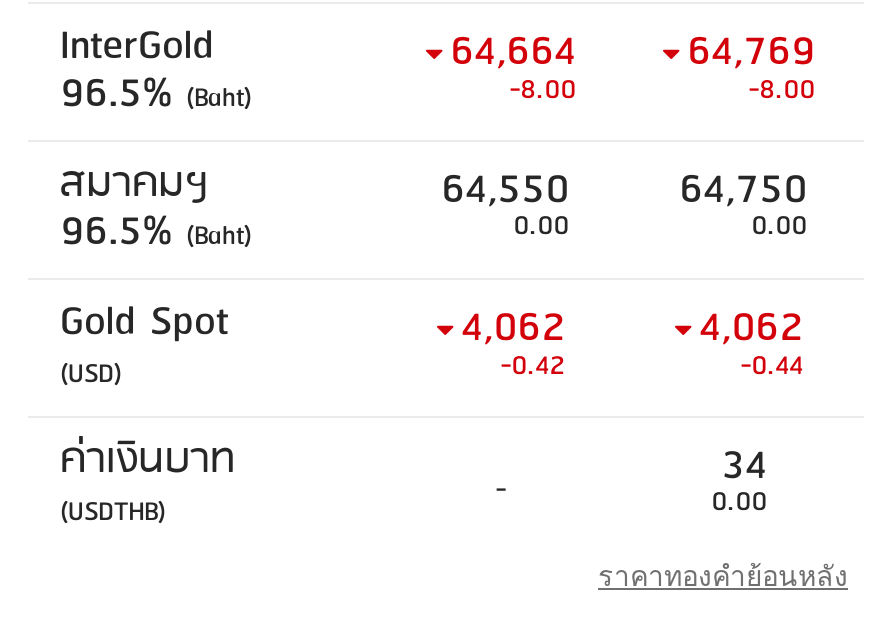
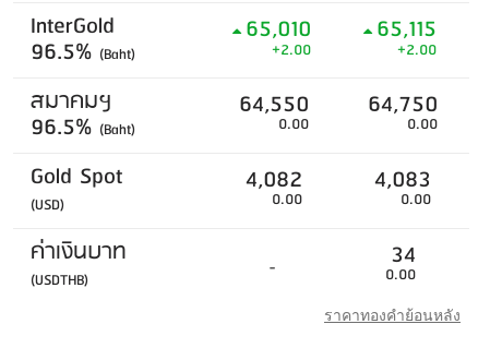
[450,19,576,89] 64,664 -> [246,11,311,50] 65,010
[687,19,815,89] 64,769 -> [377,11,437,50] 65,115
[510,69,576,115] -8.00 -> [272,39,311,64] +2.00
[749,69,815,115] -8.00 -> [397,39,437,64] +2.00
[461,295,565,365] 4,062 -> [246,162,302,200] 4,082
[699,295,803,365] 4,062 -> [374,162,431,200] 4,083
[501,345,565,391] -0.42 -> [272,188,302,213] 0.00
[741,345,803,391] -0.44 -> [400,188,431,213] 0.00

